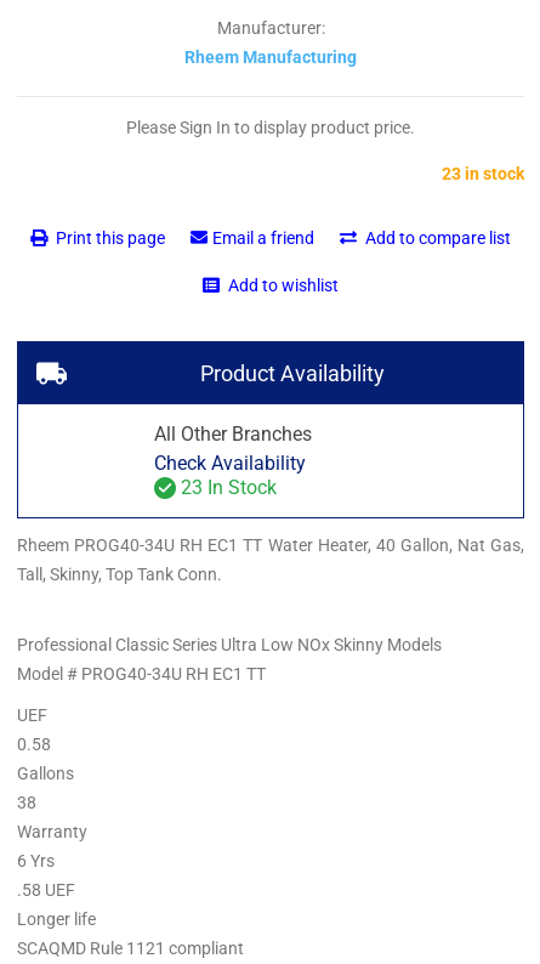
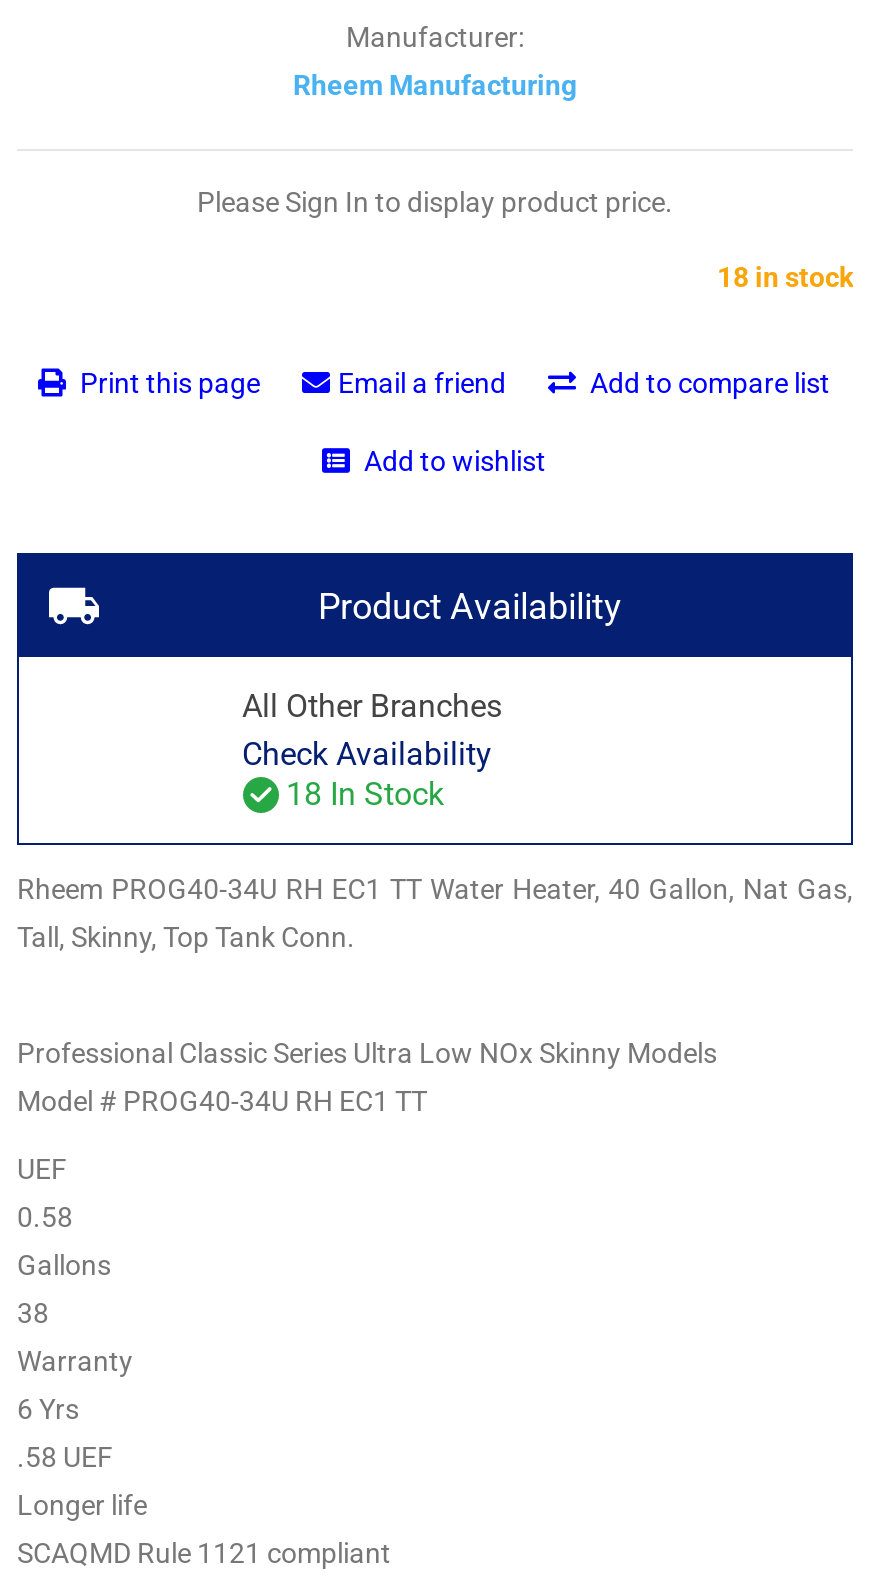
[442,164,524,183] 23 in stock -> [717,261,853,293] 18 in stock
[180,476,276,499] 23 In Stock -> [286,776,444,814] 18 In Stock

